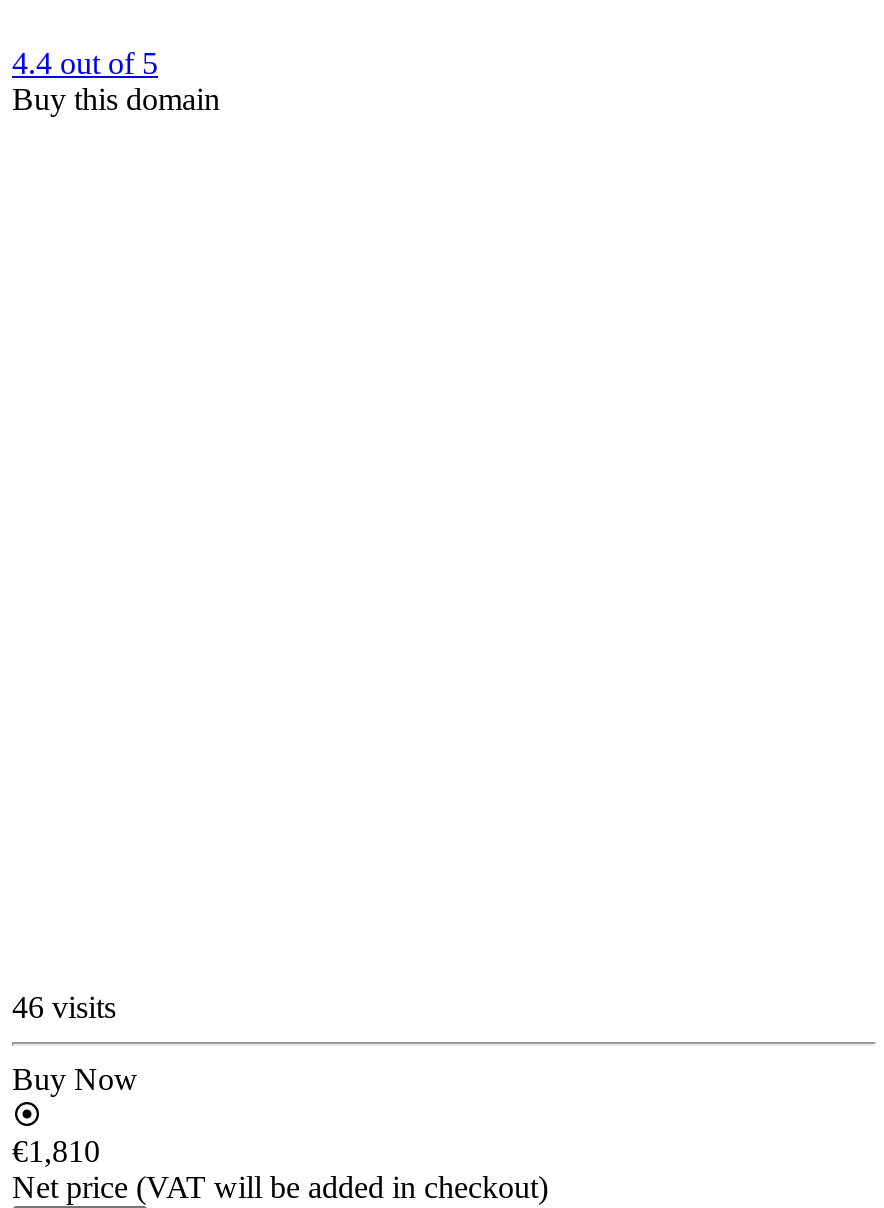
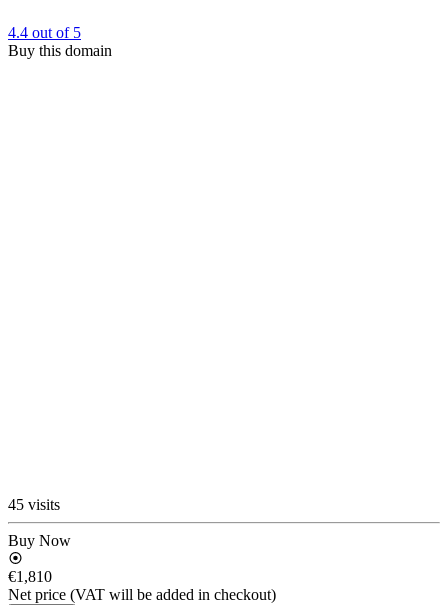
[12,989,116,1023] 46 visits -> [8,496,60,513] 45 visits

